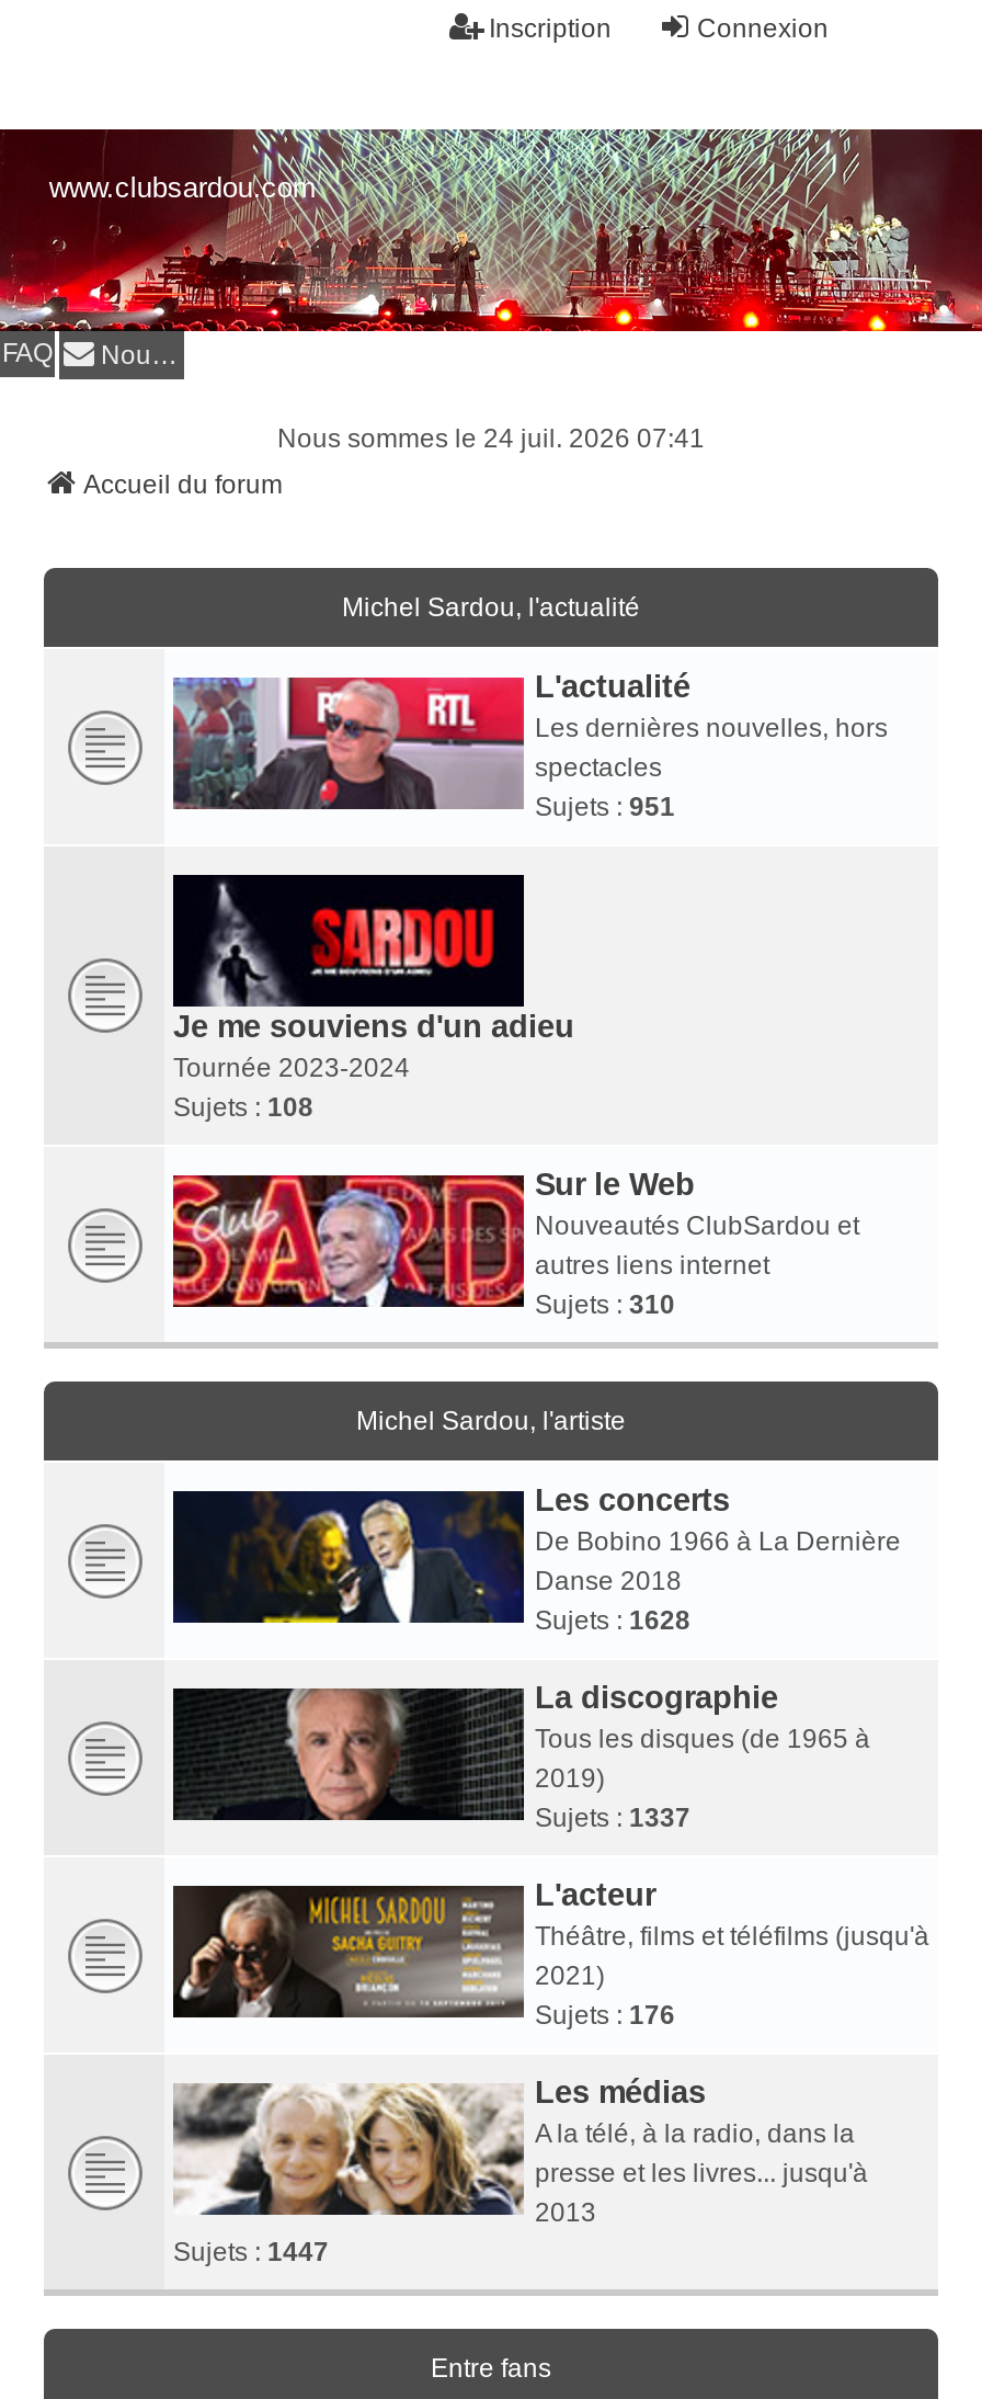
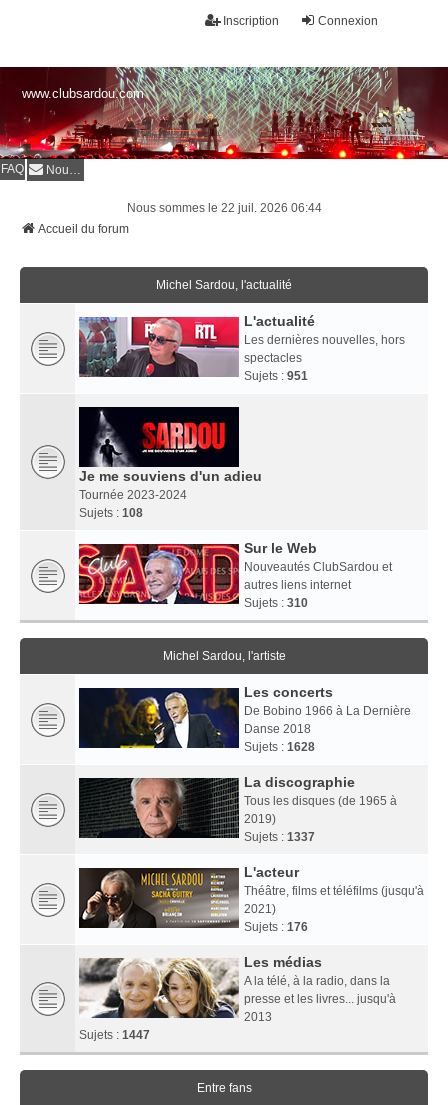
[277,423,705,454] Nous sommes le 24 juil. 2026 07:41 -> [126,201,321,215] Nous sommes le 22 juil. 2026 06:44

